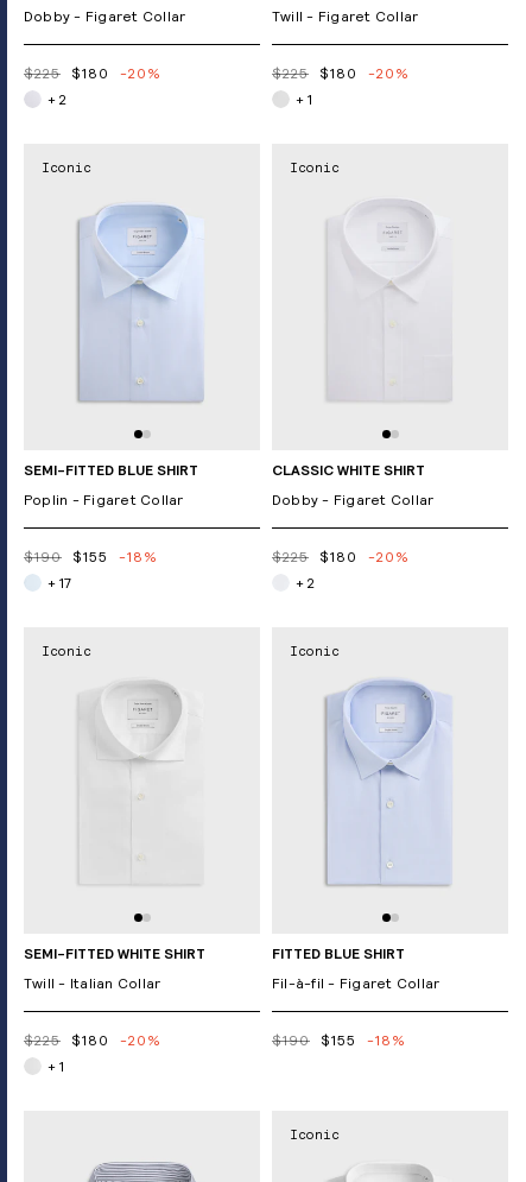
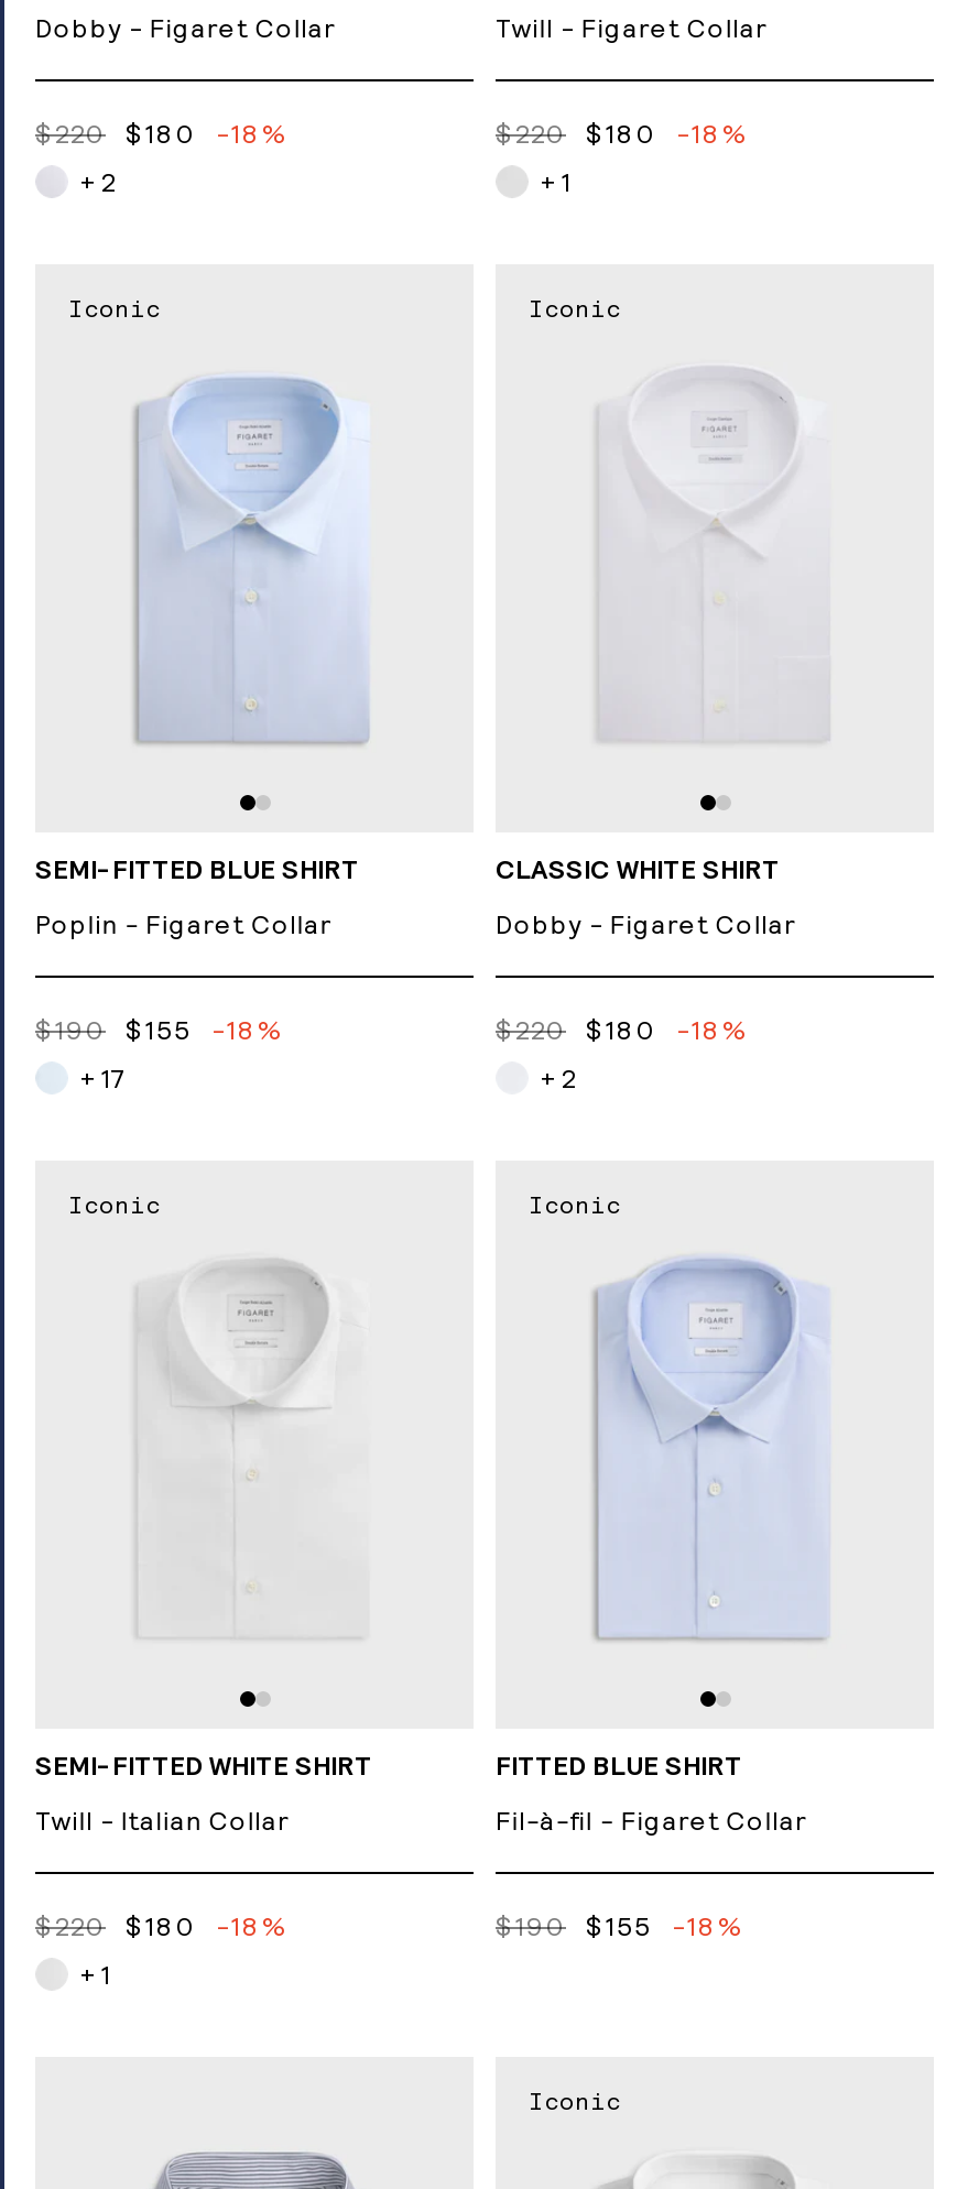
[24,65,161,84] $225 $180 -20% -> [35,118,289,153] $220 $180 -18%
[272,65,410,84] $225 $180 -20% -> [496,118,749,153] $220 $180 -18%
[272,548,410,567] $225 $180 -20% -> [496,1014,749,1049] $220 $180 -18%
[24,1032,161,1051] $225 $180 -20% -> [35,1910,289,1945] $220 $180 -18%

